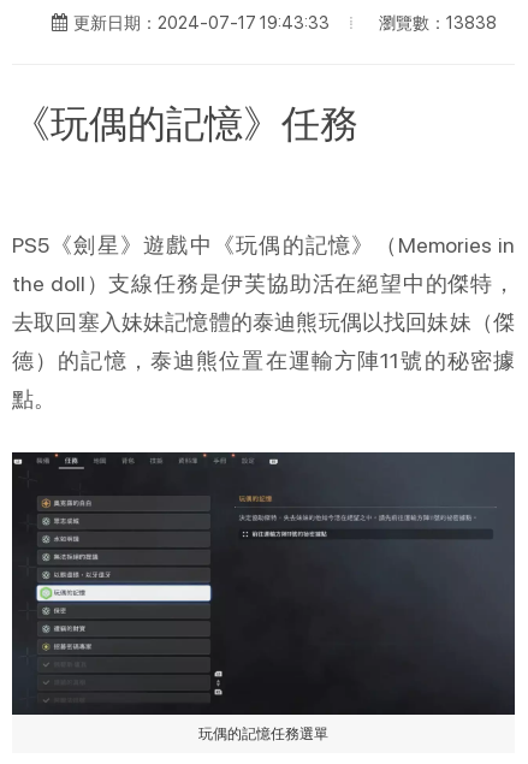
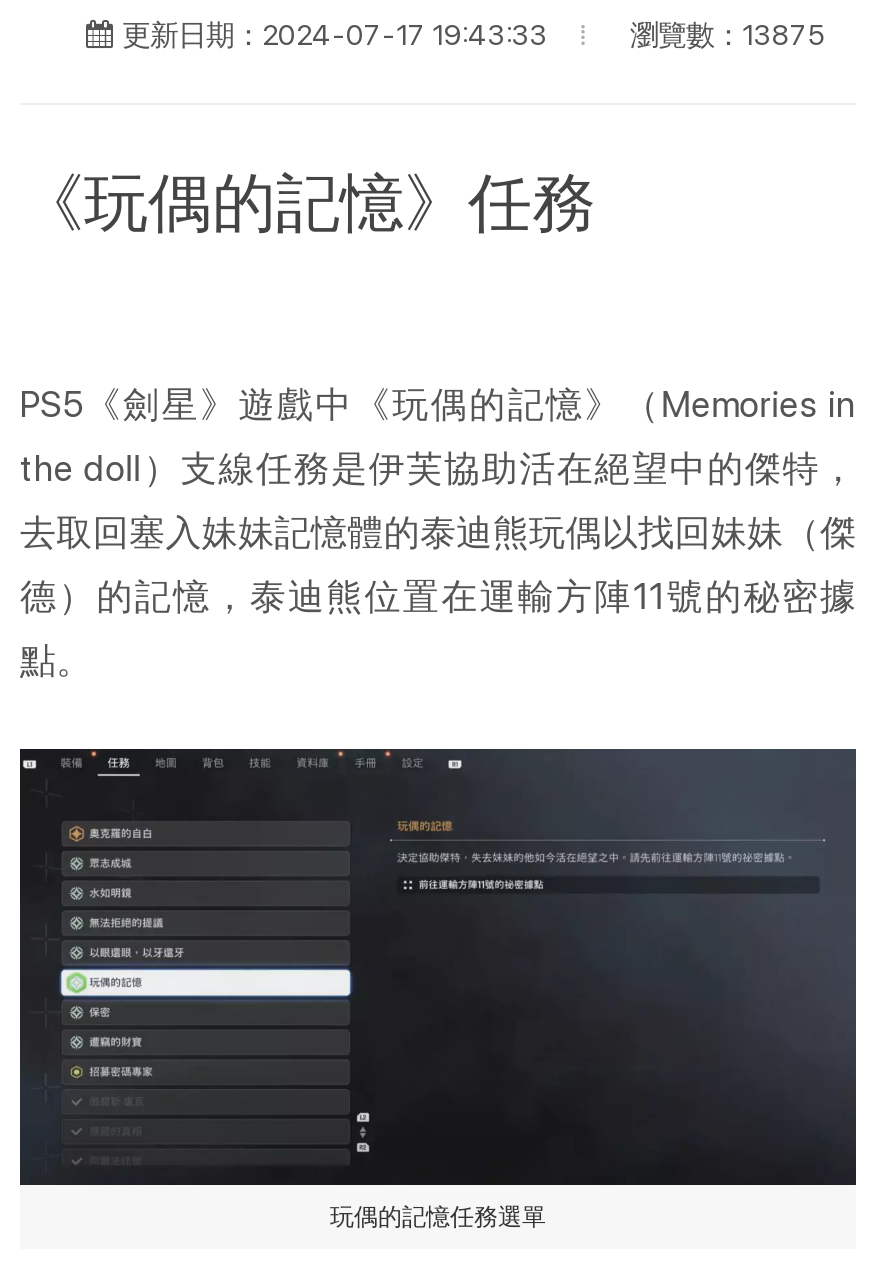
[379,11,497,32] 瀏覽數：13838 -> [630,16,826,50] 瀏覽數：13875

